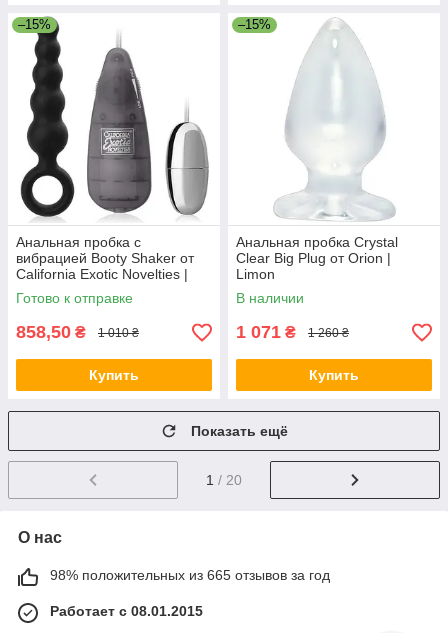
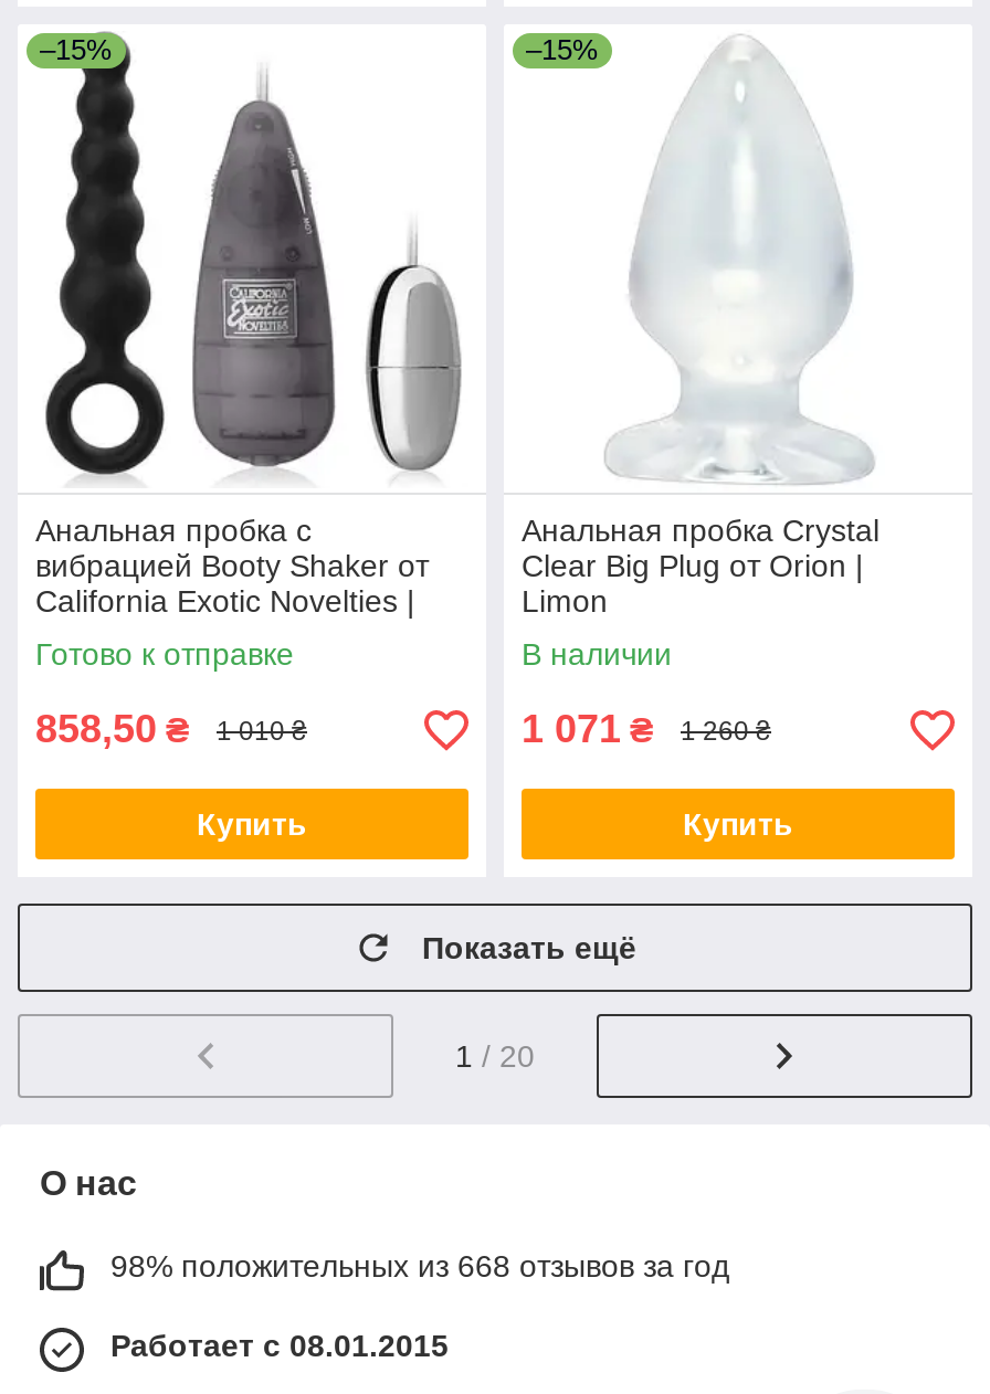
[50,567,330,583] 98% положительных из 665 отзывов за год -> [110,1248,729,1284] 98% положительных из 668 отзывов за год

